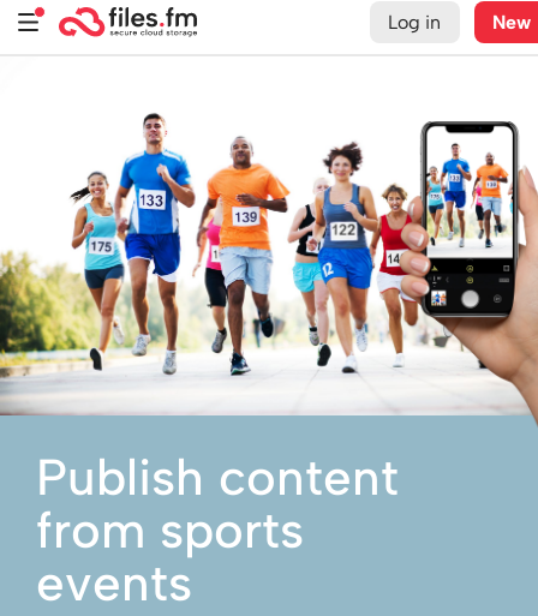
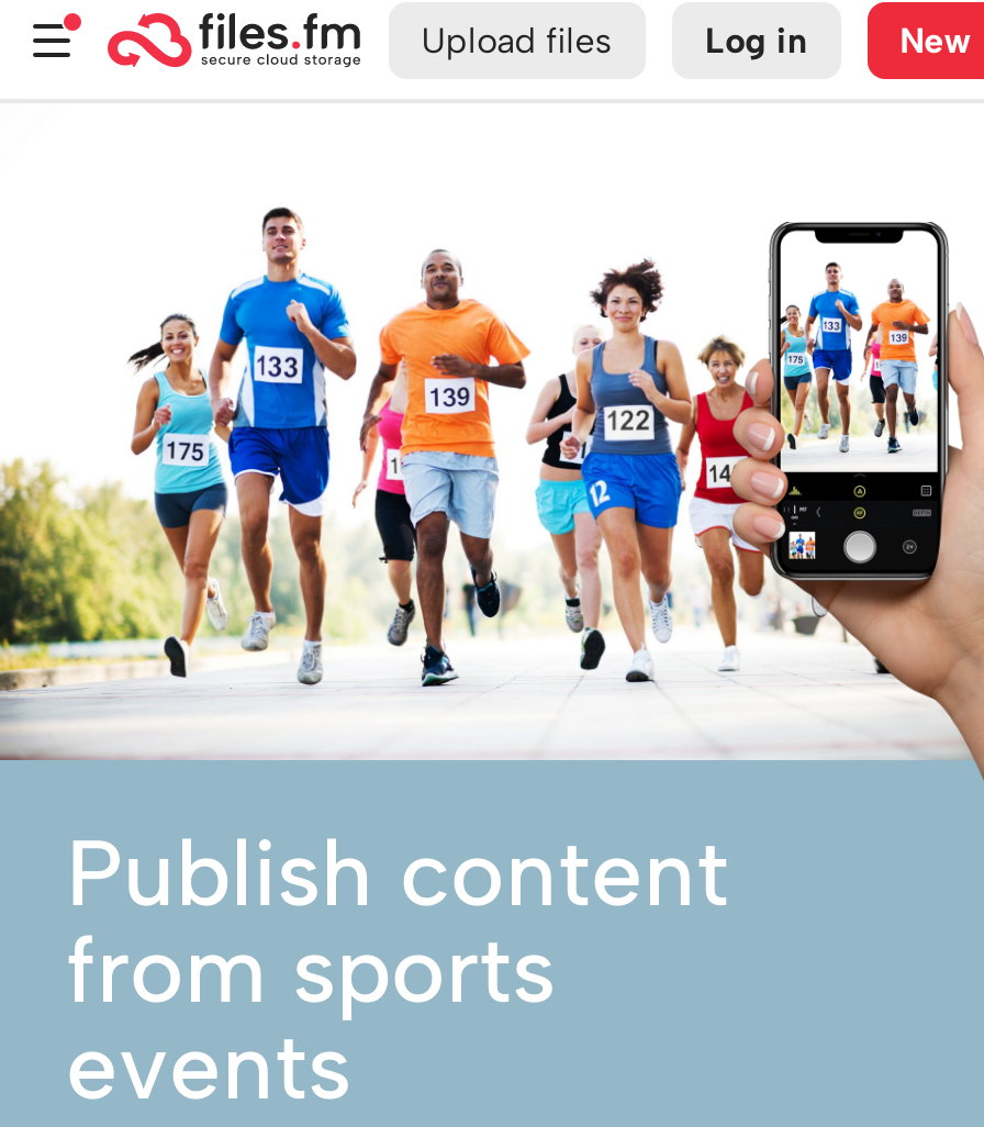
none -> [421,20,613,62] Upload files

